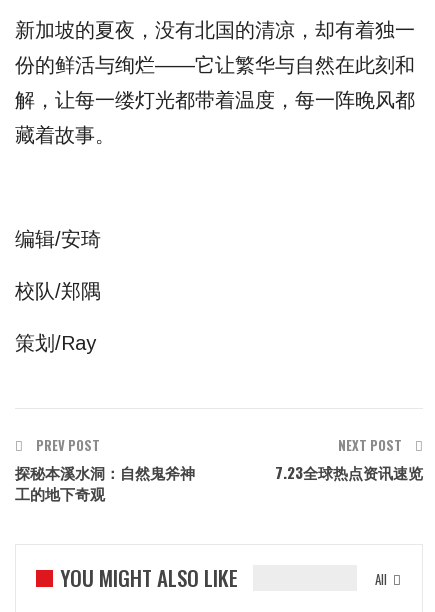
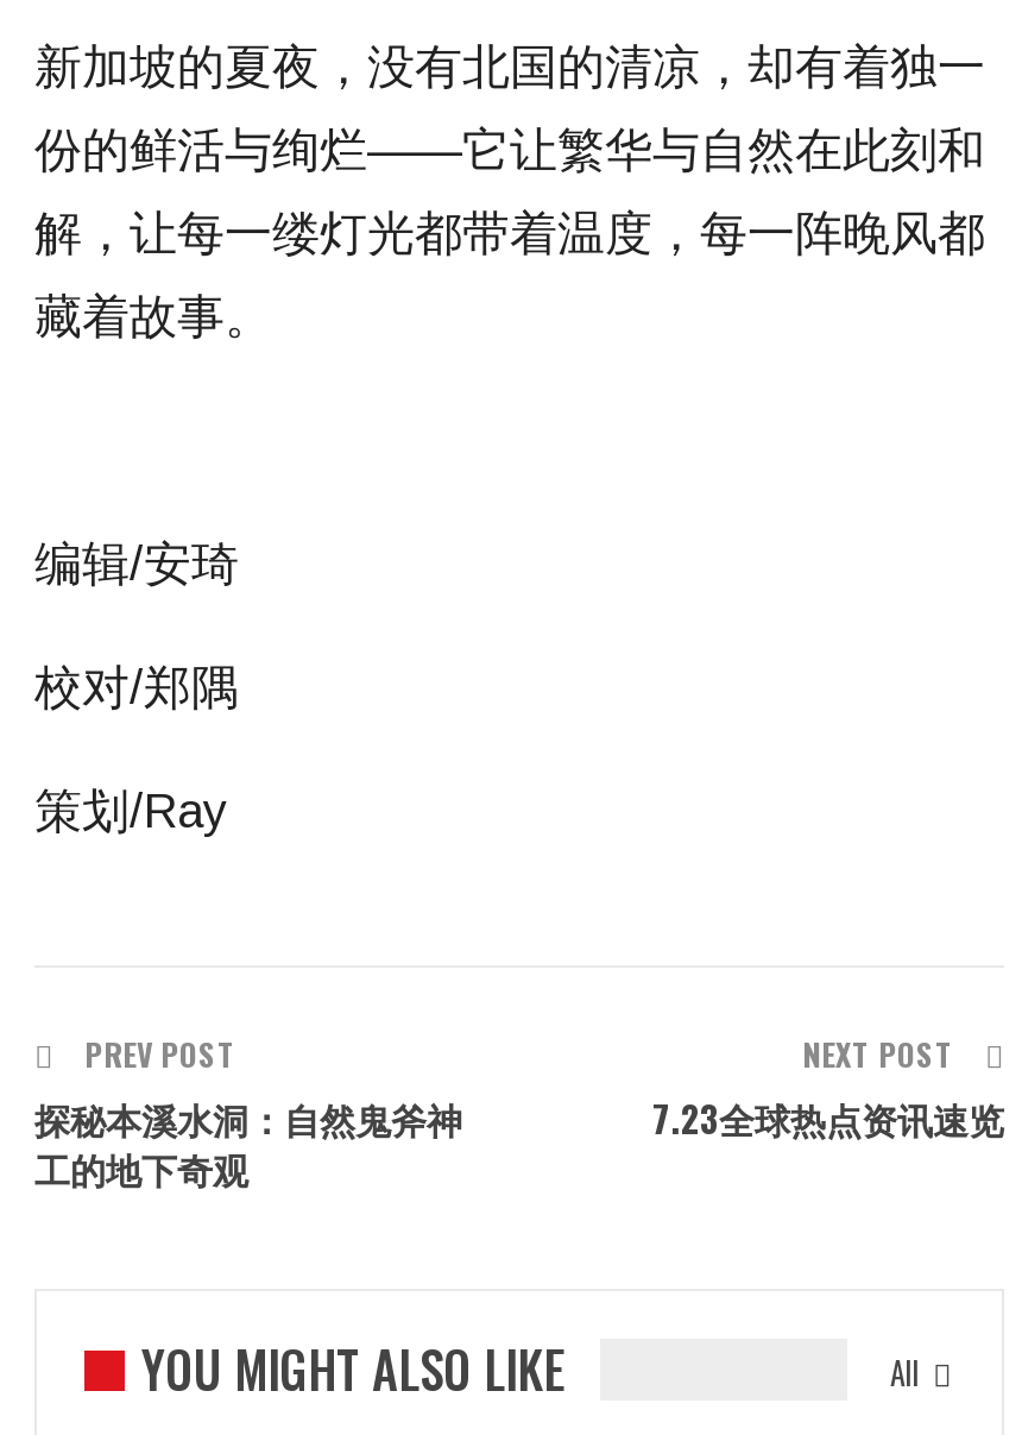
[15,280,101,302] 校队/郑隅 -> [34,661,239,713] 校对/郑隅

